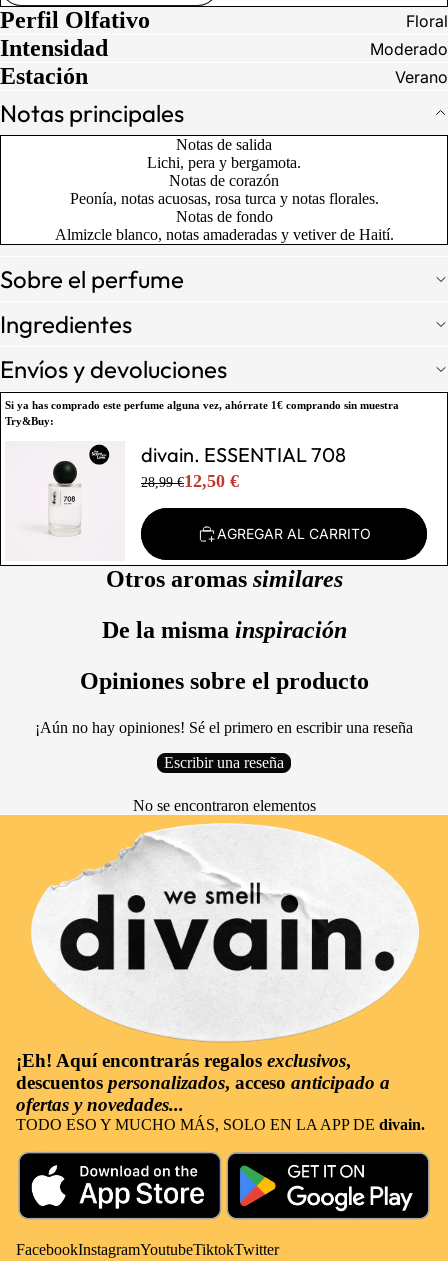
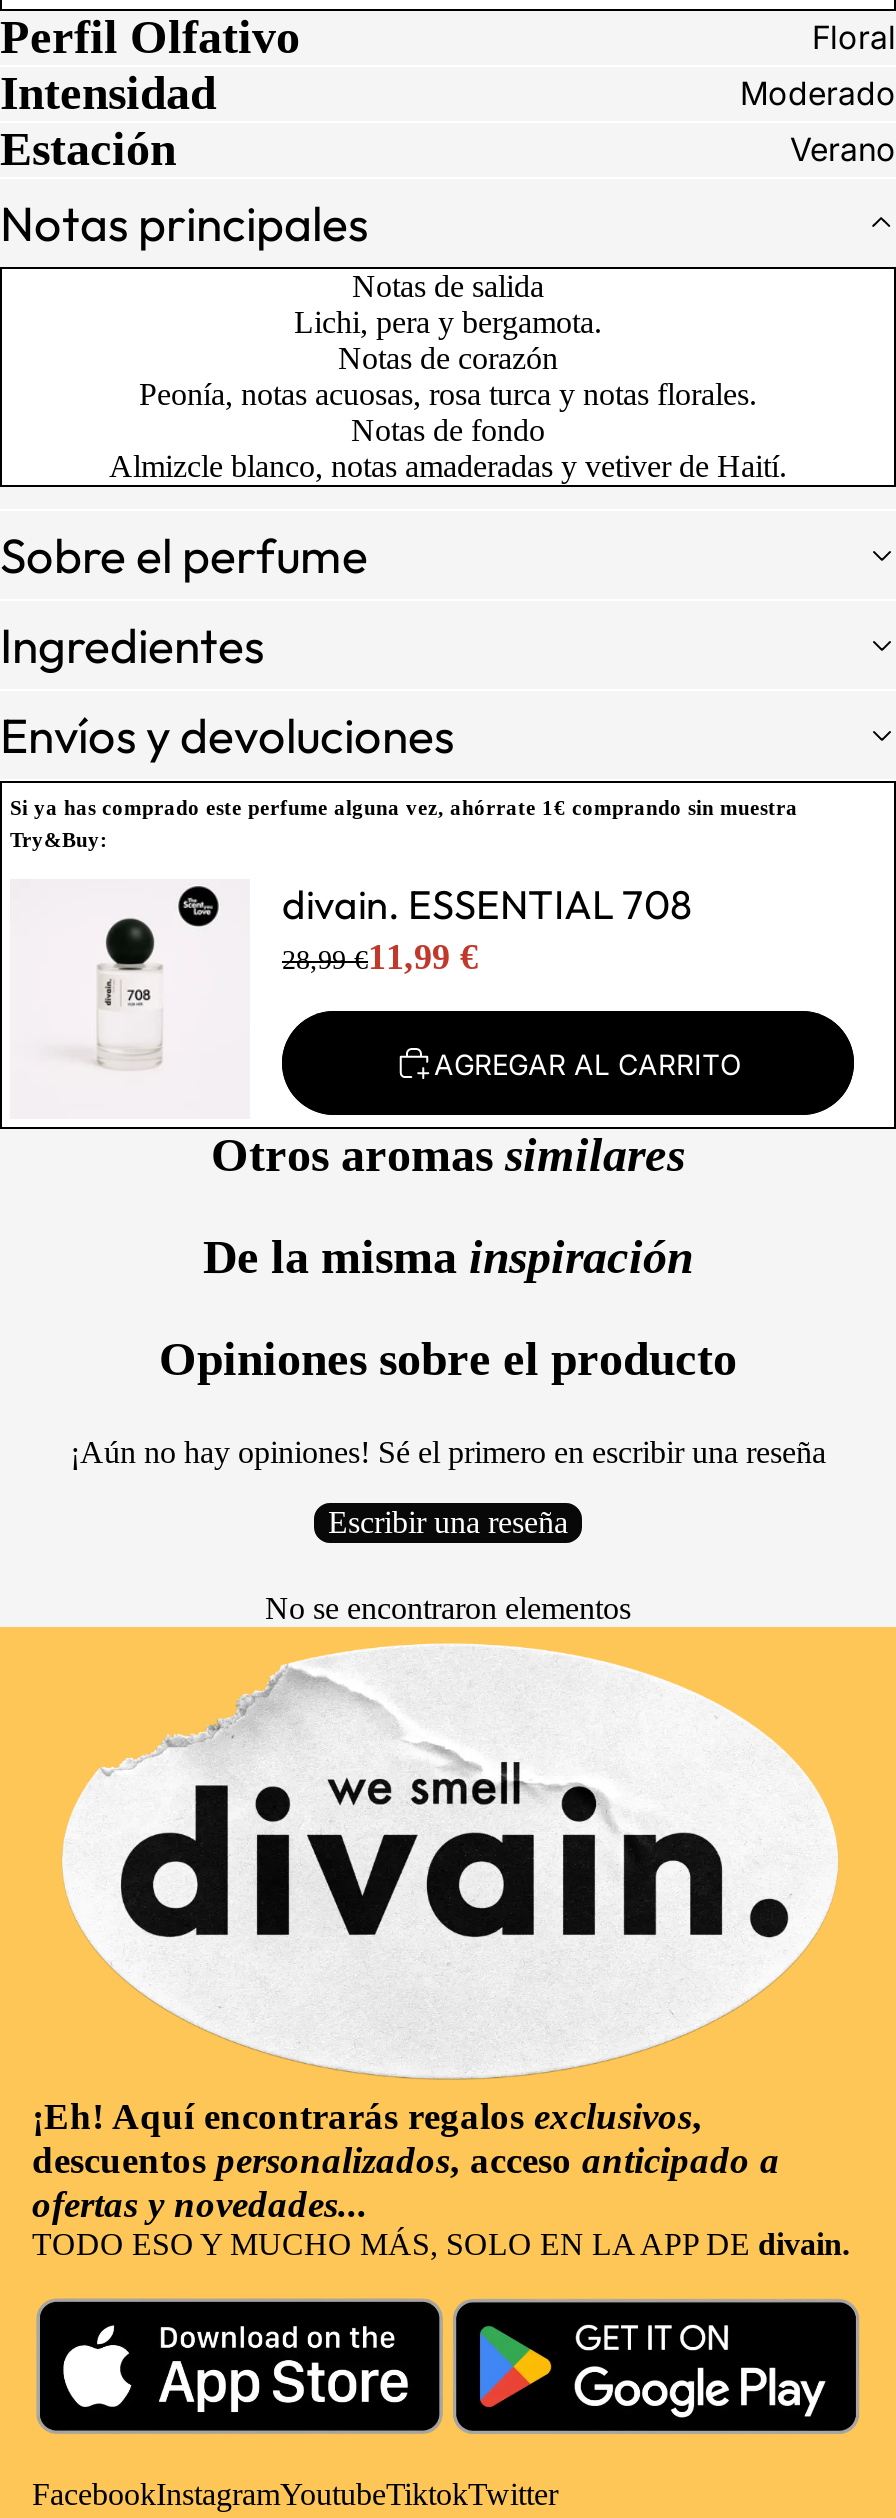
[141,471,239,491] 28,99 €12,50 € -> [282,937,478,977] 28,99 €11,99 €

